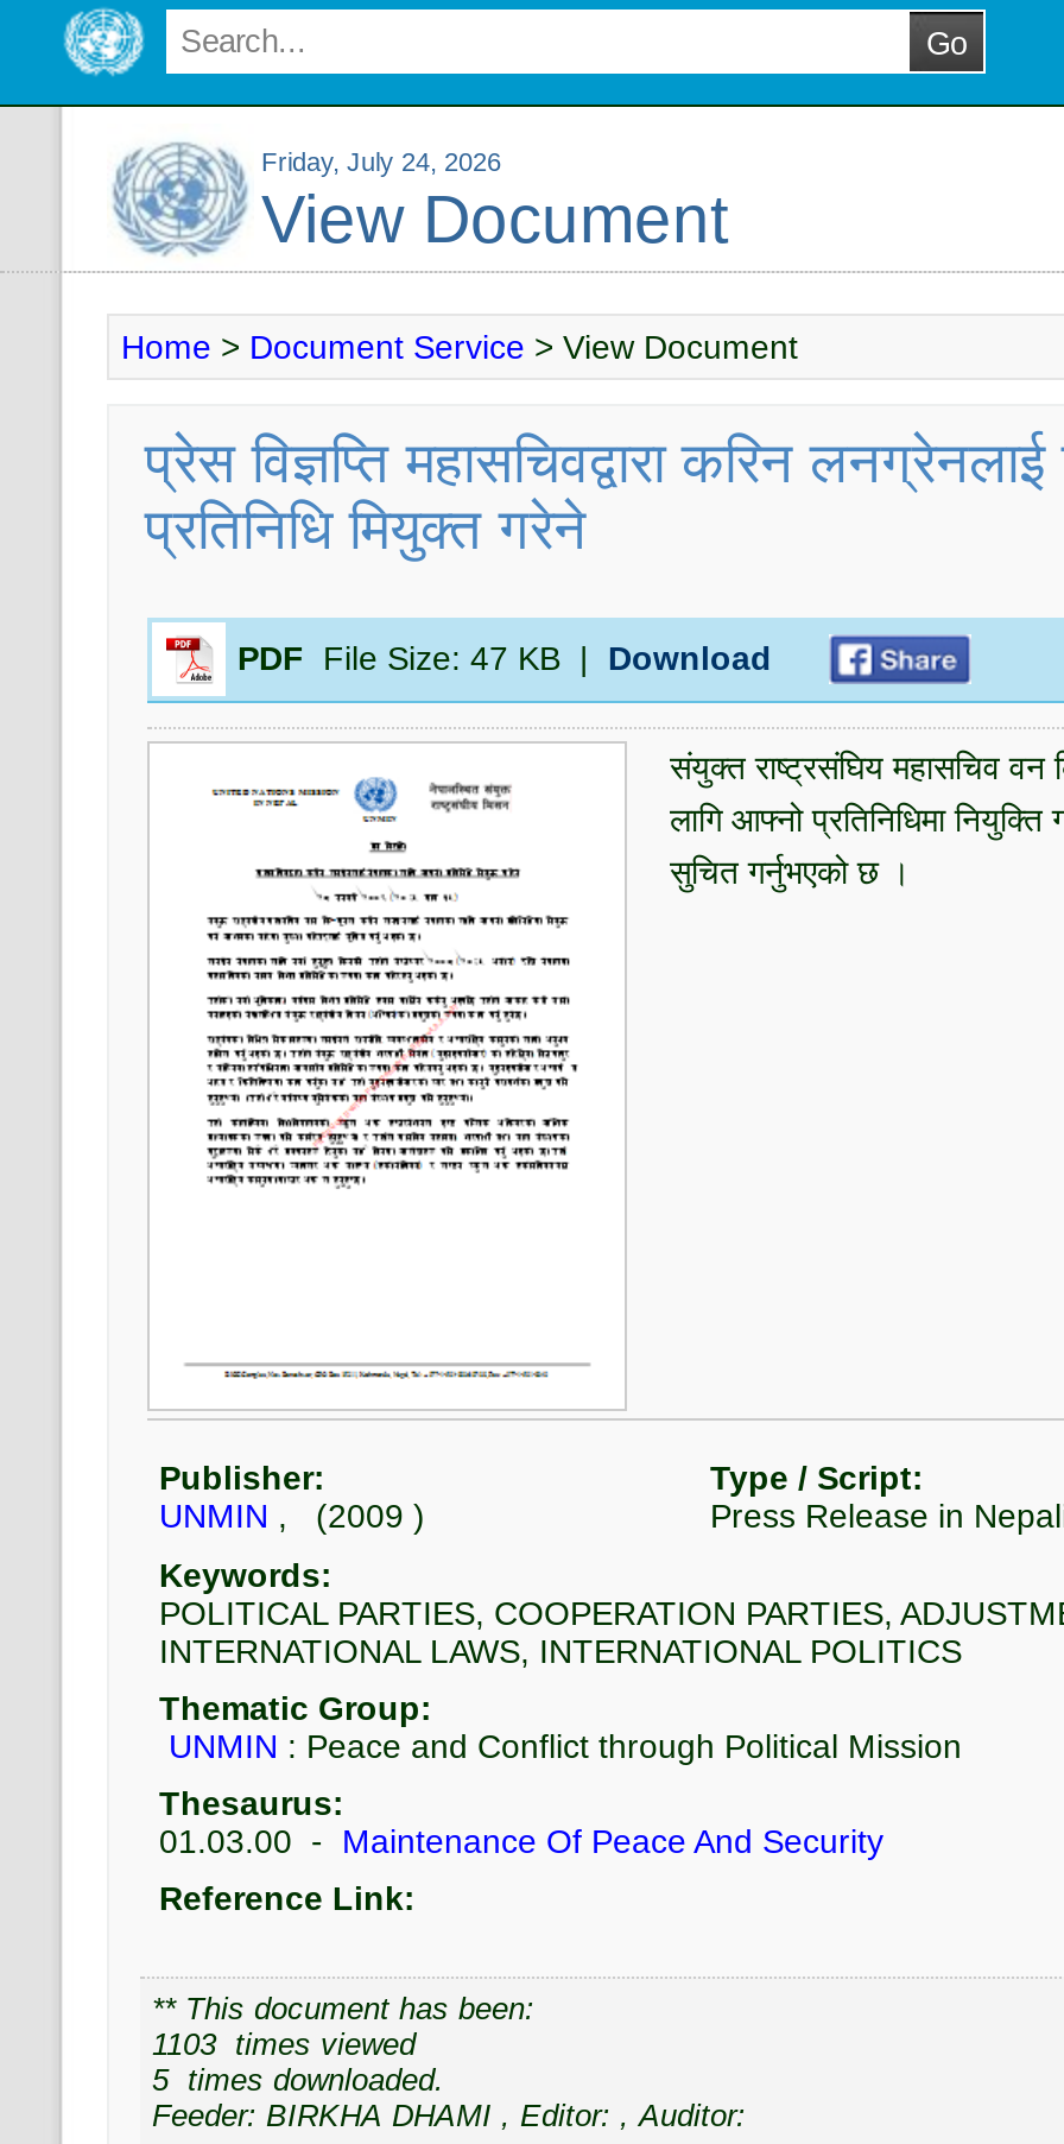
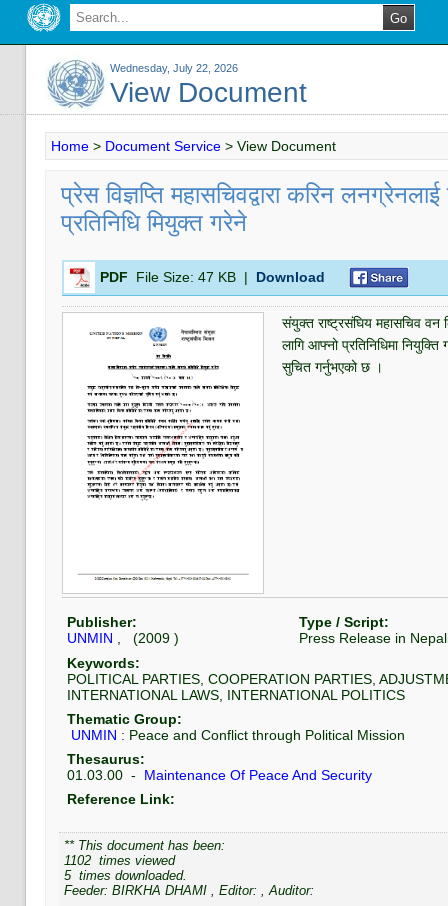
[261,147,501,176] Friday, July 24, 2026 -> [110,62,238,74] Wednesday, July 22, 2026
[152,2026,416,2062] 1103 times viewed -> [64,853,175,868] 1102 times viewed

